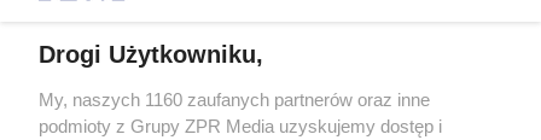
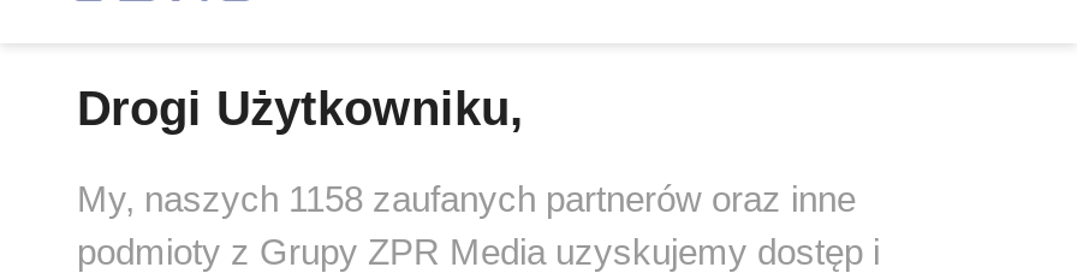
[39,89,430,110] My, naszych 1160 zaufanych partnerów oraz inne -> [77,178,856,219] My, naszych 1158 zaufanych partnerów oraz inne

